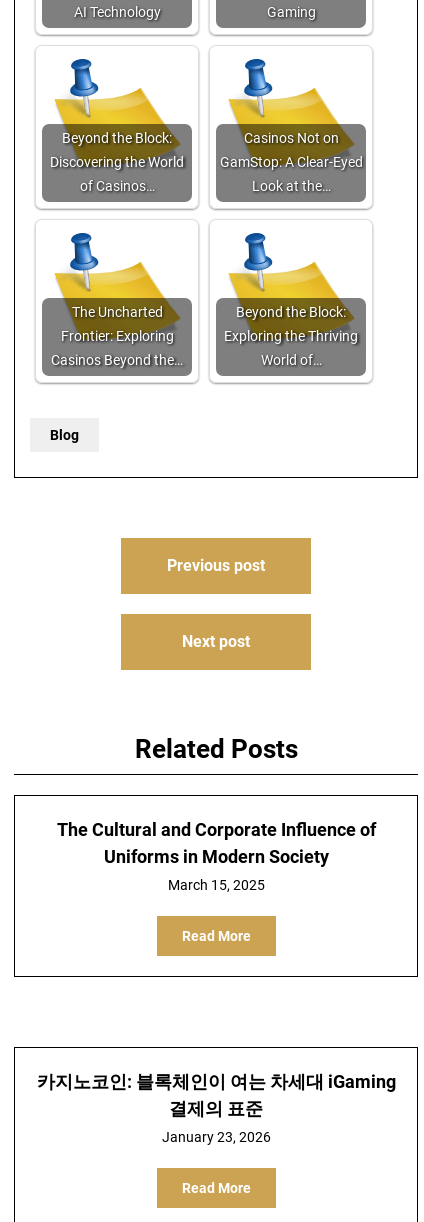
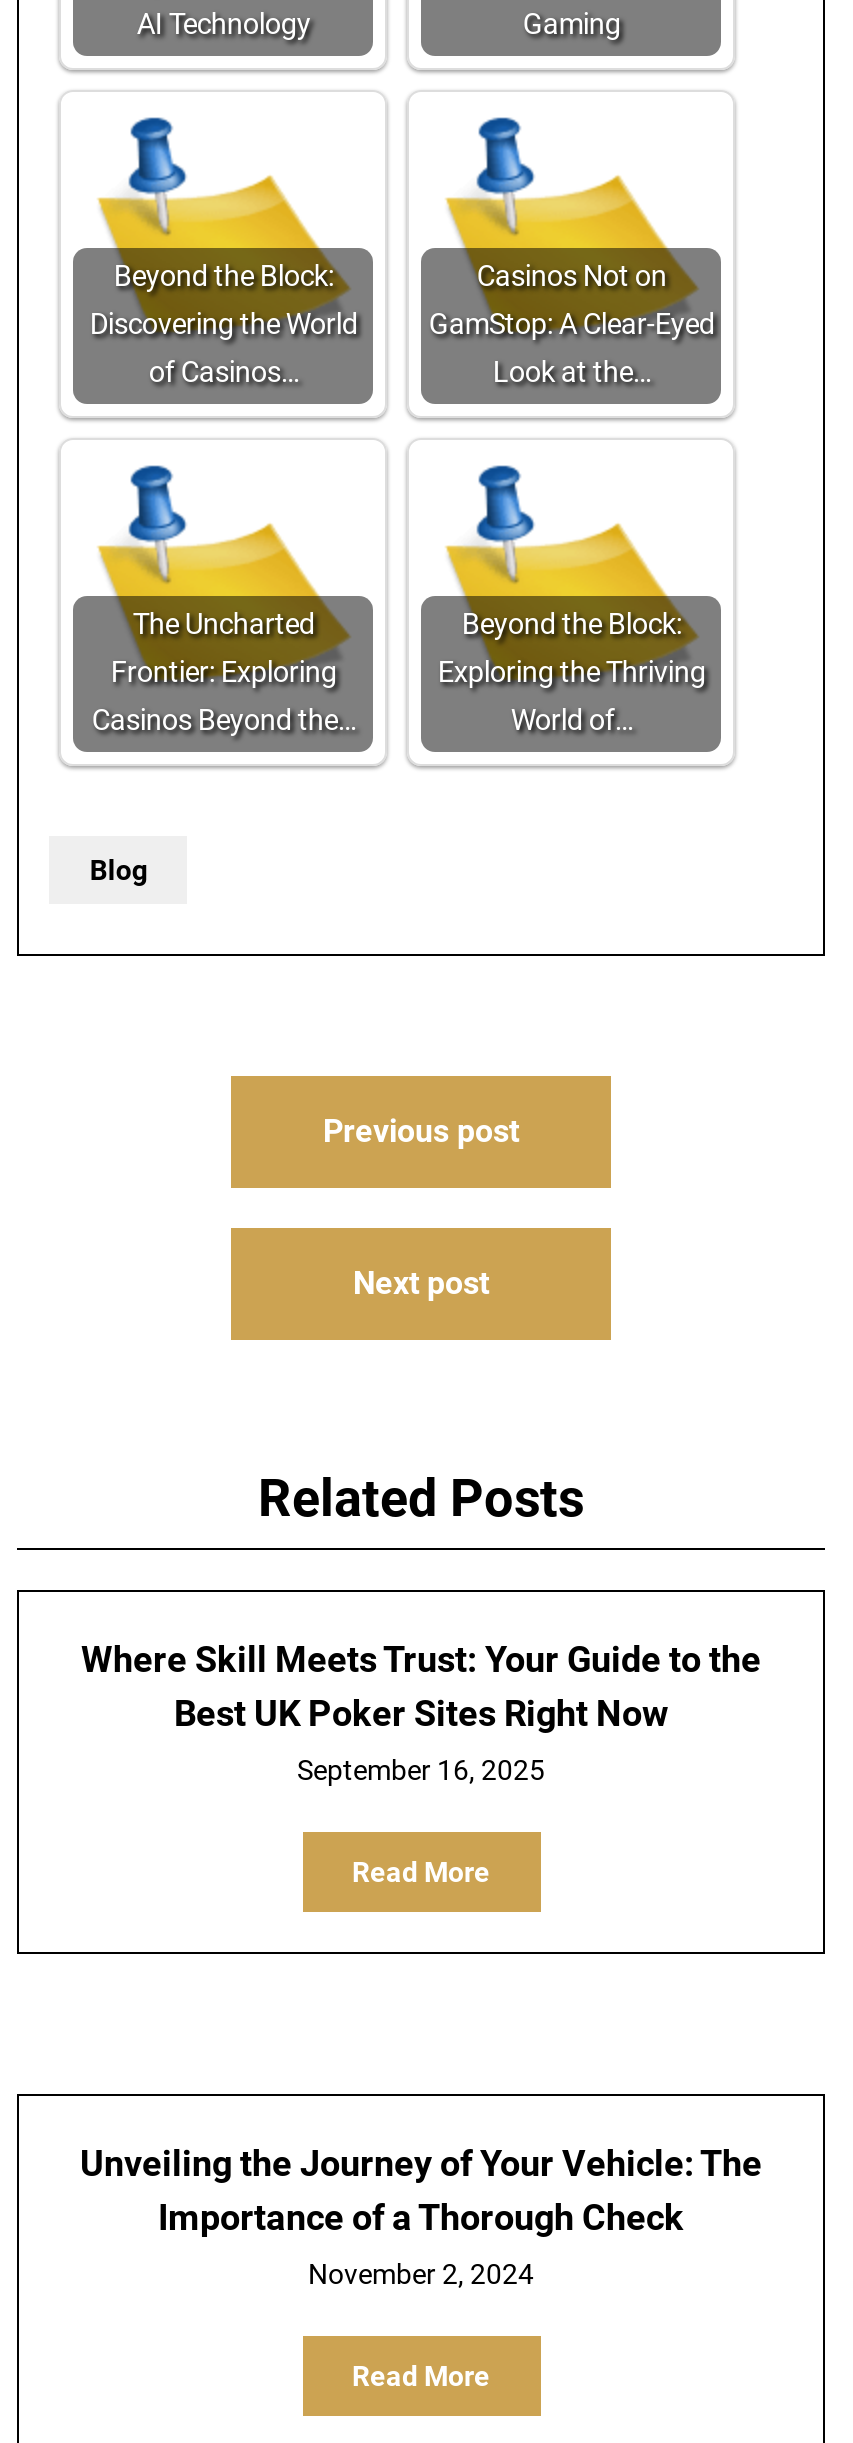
[56,819,375,867] The Cultural and Corporate Influence of | Uniforms in Modern Society -> [81,1638,761,1734] Where Skill Meets Trust: Your Guide to the | Best UK Poker Sites Right Now
[167,877,264,893] March 15, 2025 -> [297,1754,545,1786] September 16, 2025
[36,1071,395,1119] 카지노코인: 블록체인이 여는 차세대 iGaming | 결제의 표준 -> [80,2142,762,2238] Unveiling the Journey of Your Vehicle: The | Importance of a Thorough Check
[161,1129,270,1145] January 23, 2026 -> [308,2258,534,2290] November 2, 2024

